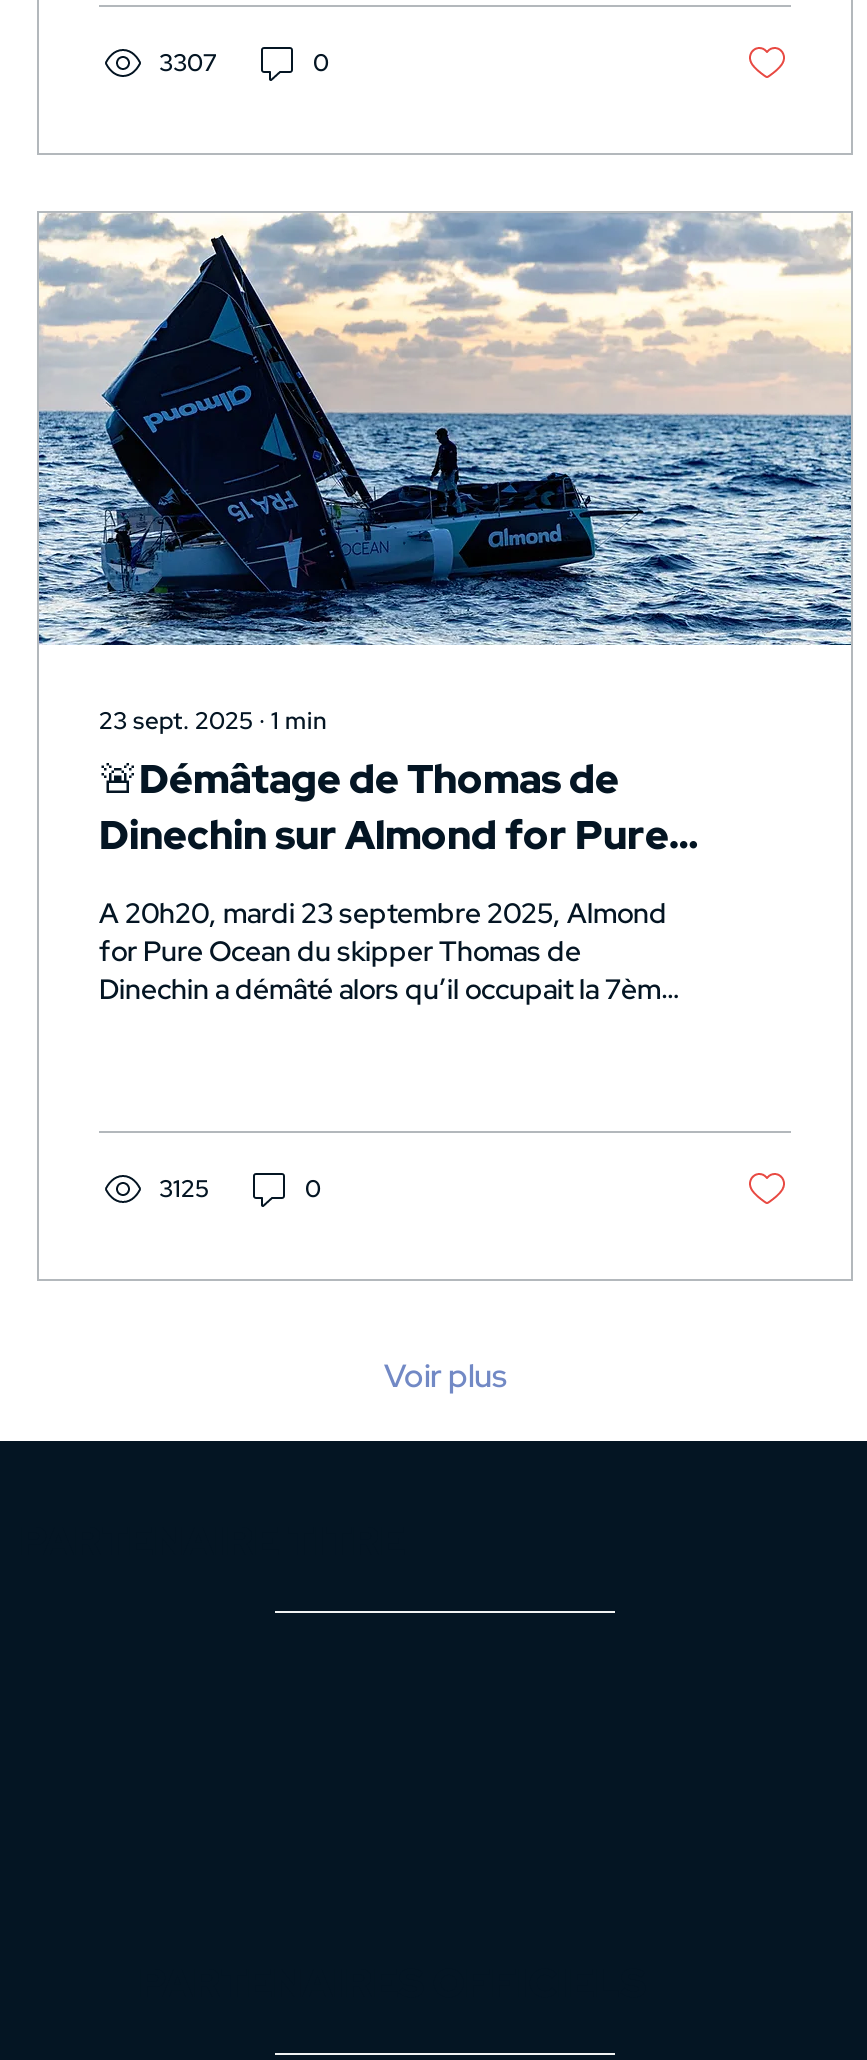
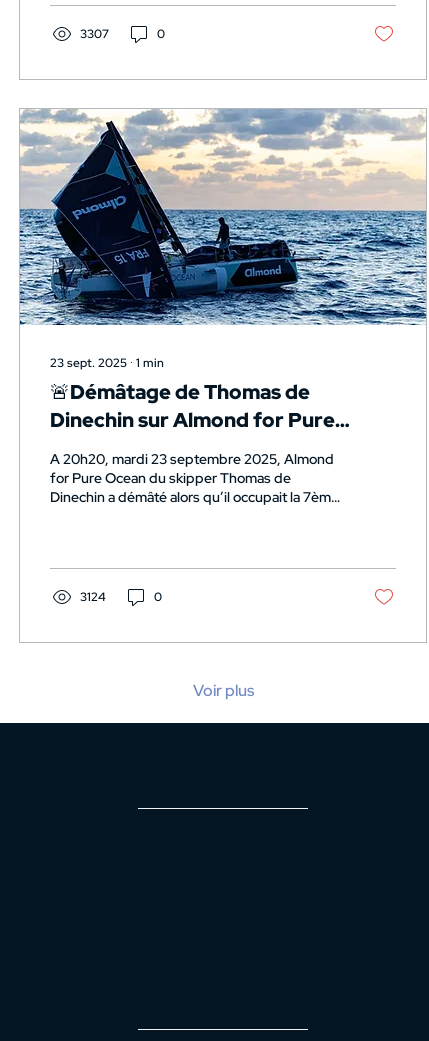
[159,1172,209,1204] 3125 -> [80,589,106,605] 3124

